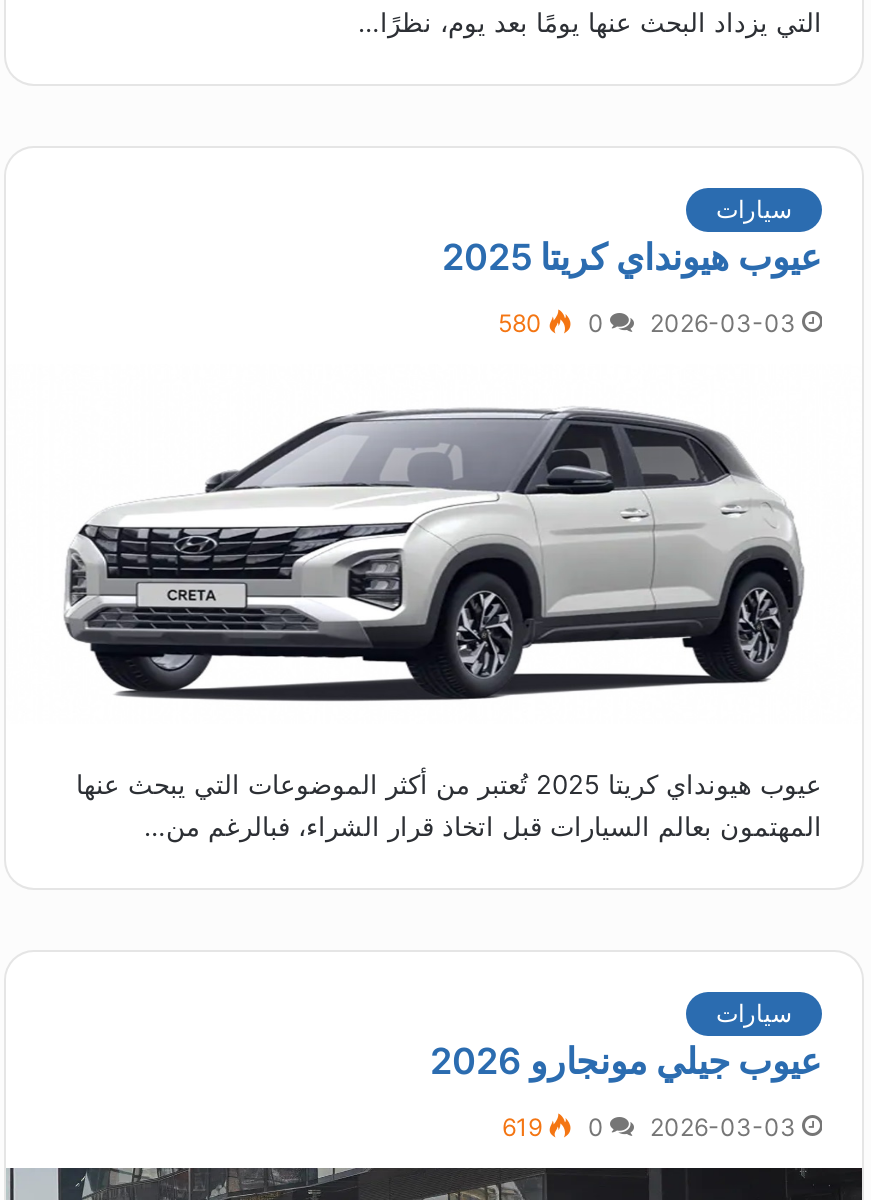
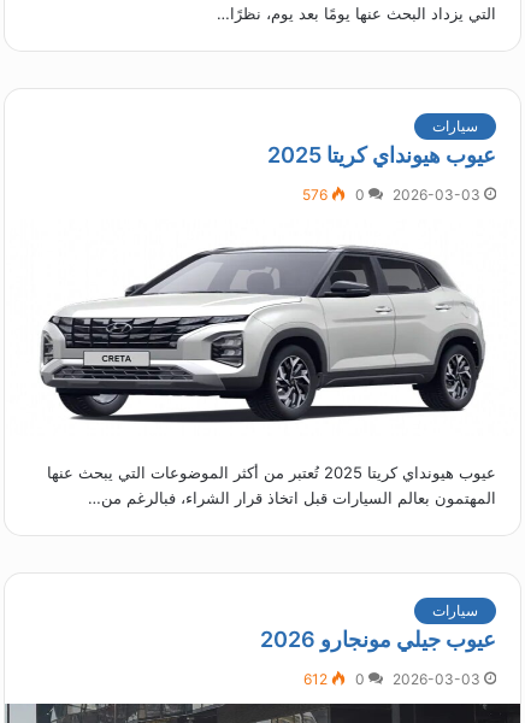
[498,308,796,338] 580 0 2026-03-03 -> [302,186,480,204] 576 0 2026-03-03
[502,1112,796,1142] 619 0 2026-03-03 -> [303,670,480,688] 612 0 2026-03-03

